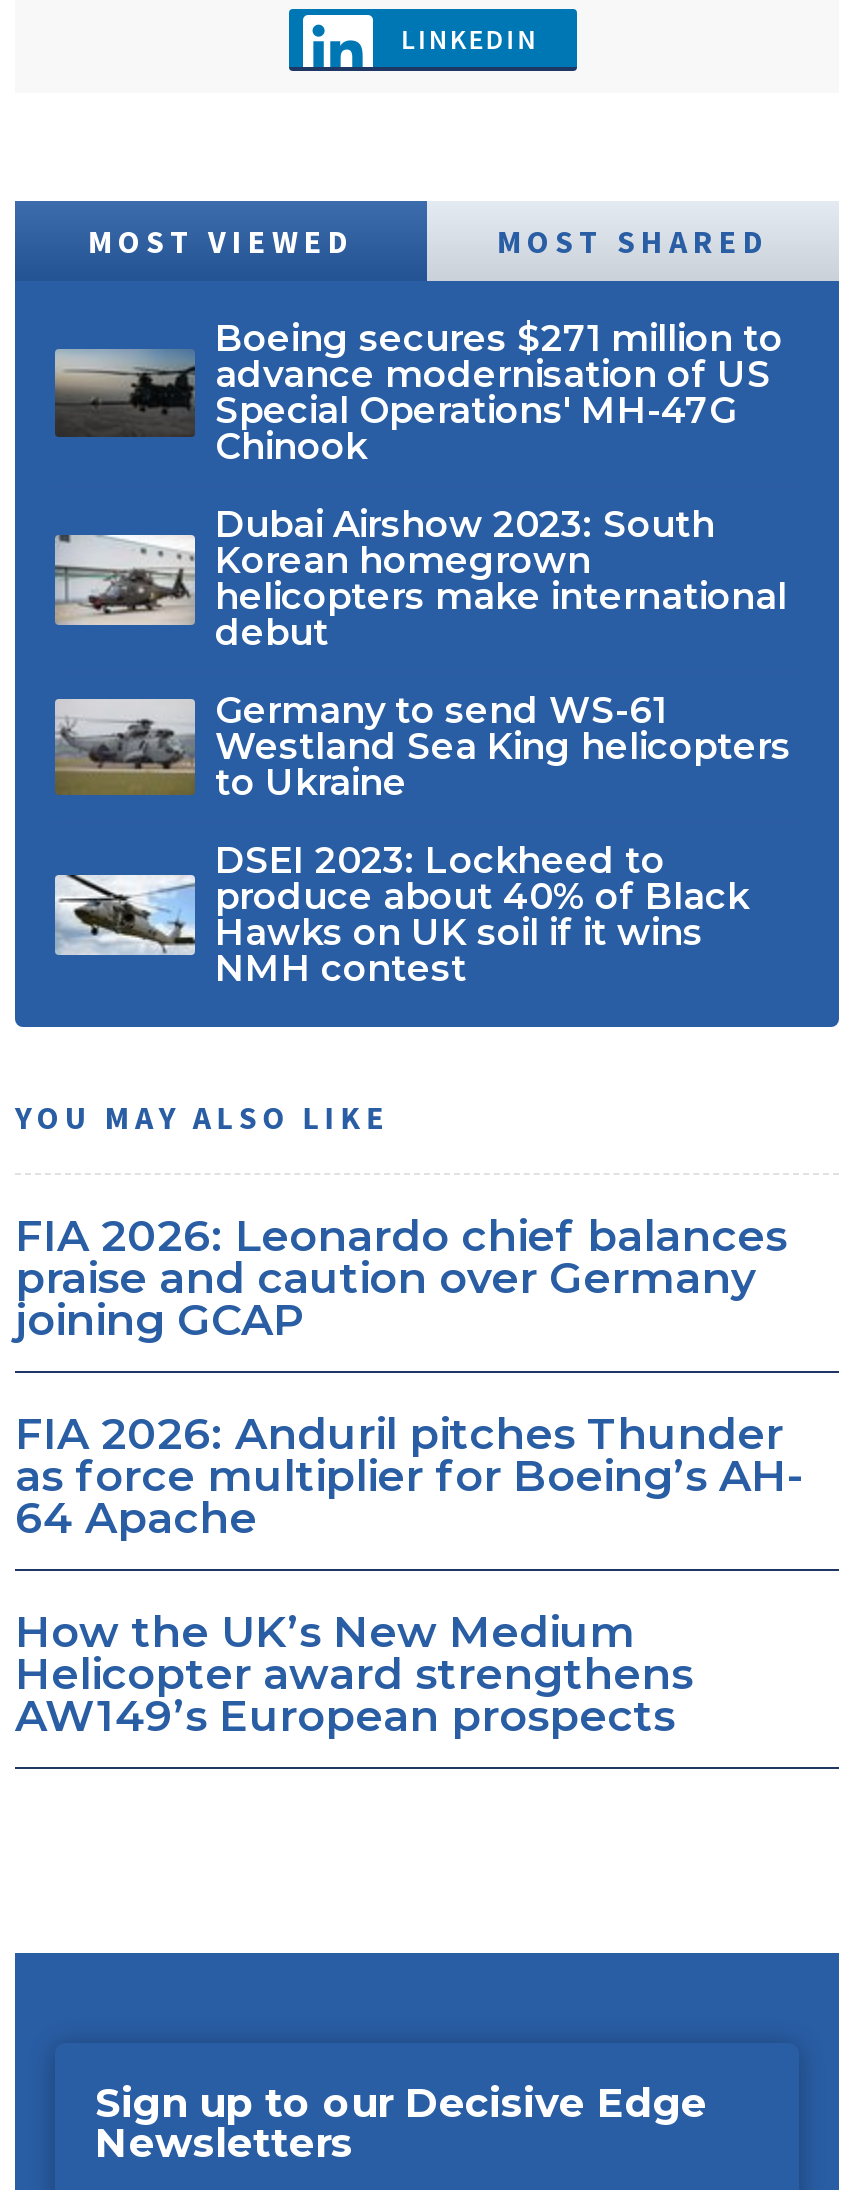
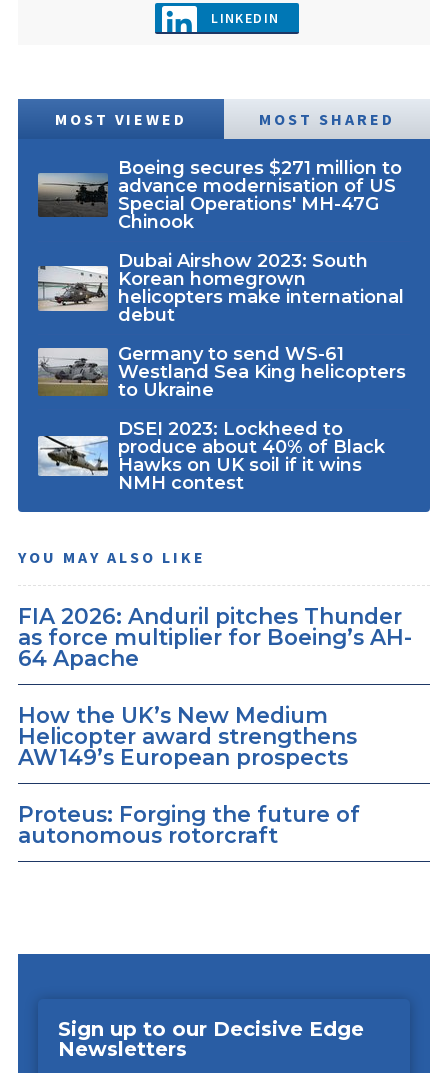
[15,1209,787,1345] FIA 2026: Leonardo chief balances | praise and caution over Germany | joining GCAP -> none
moved [15,1407,803,1741] -> [18,603,412,770]: FIA 2026: Anduril pitches Thunder | as force multiplier for Boeing’s AH- | 64 Apache | How the UK’s New Medium | Helicopter award strengthens | AW149’s European prospects
none -> [18,801,360,848] Proteus: Forging the future of | autonomous rotorcraft

